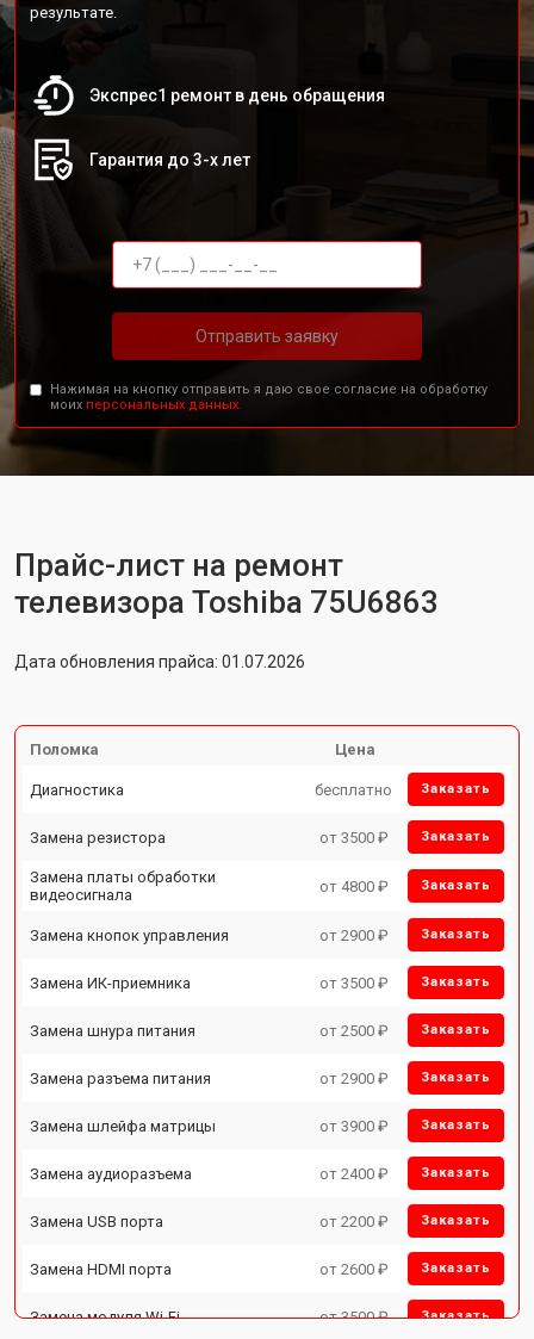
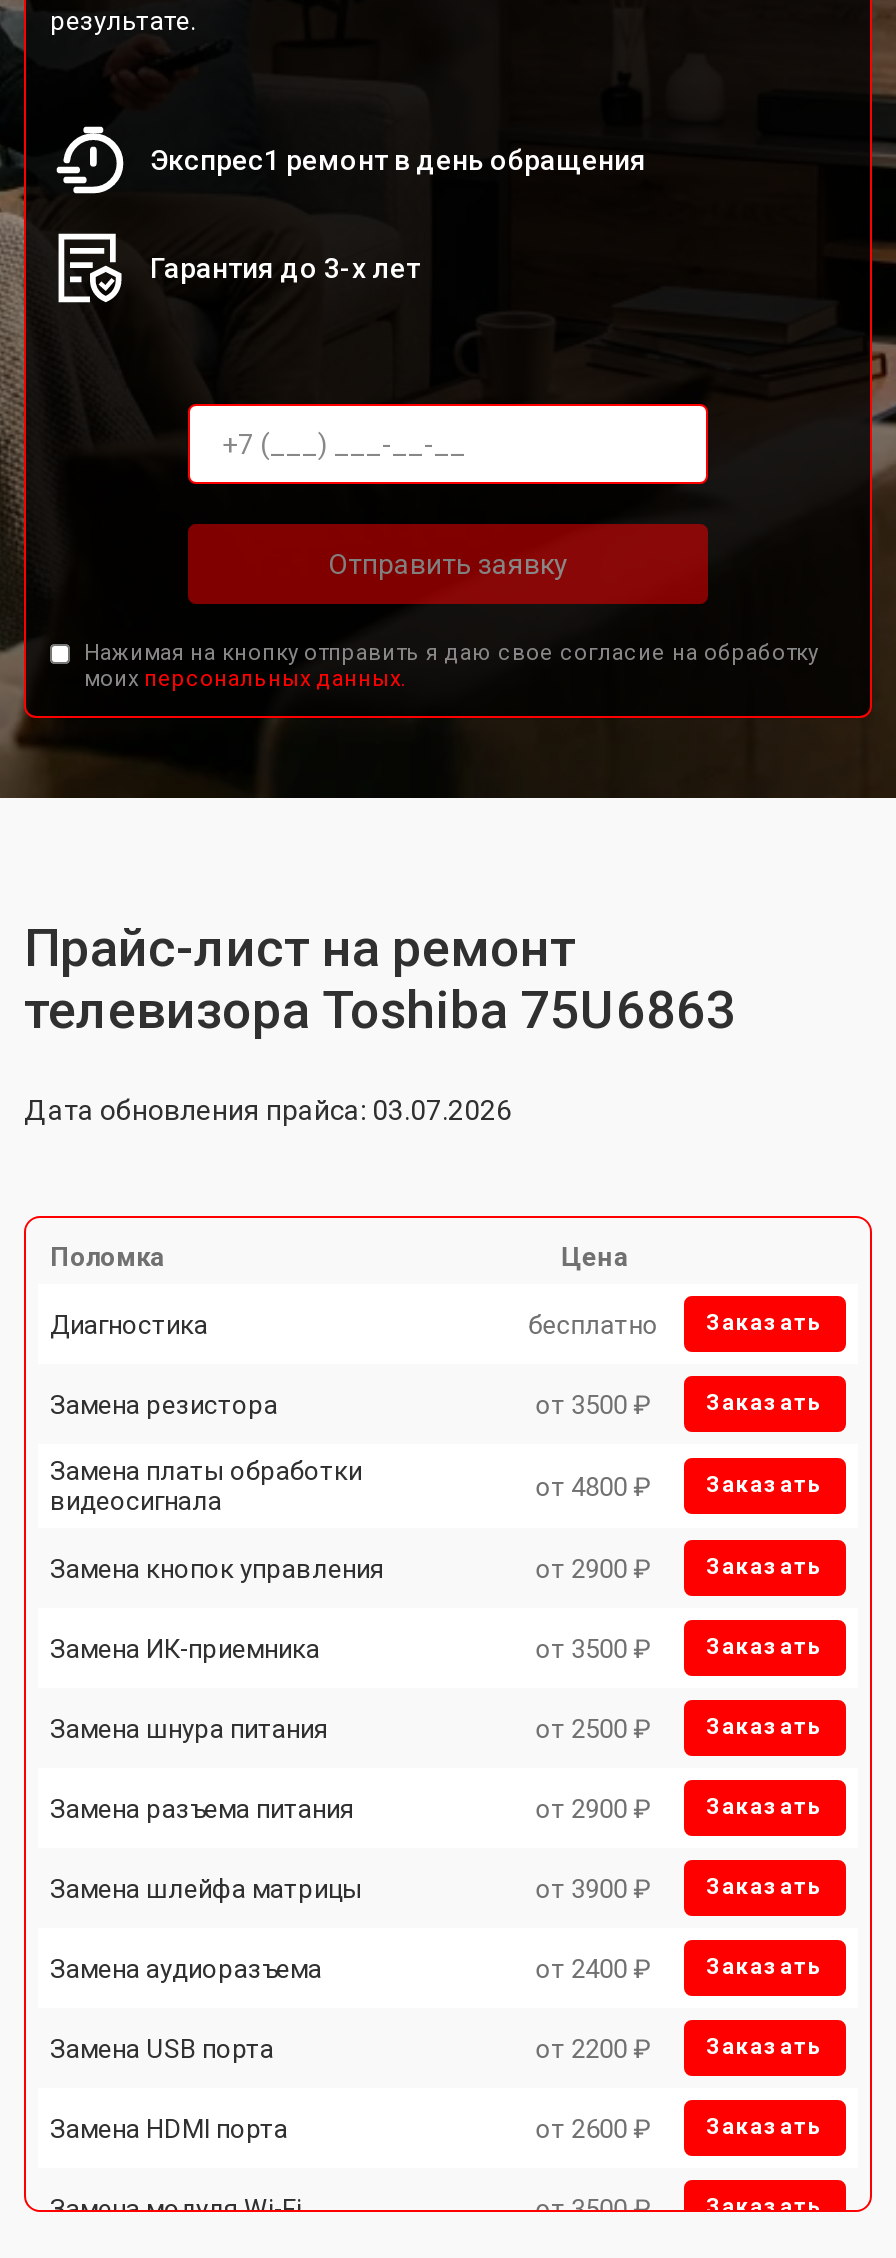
[14,652,305,671] Дата обновления прайса: 01.07.2026 -> [24,1094,512,1126] Дата обновления прайса: 03.07.2026

